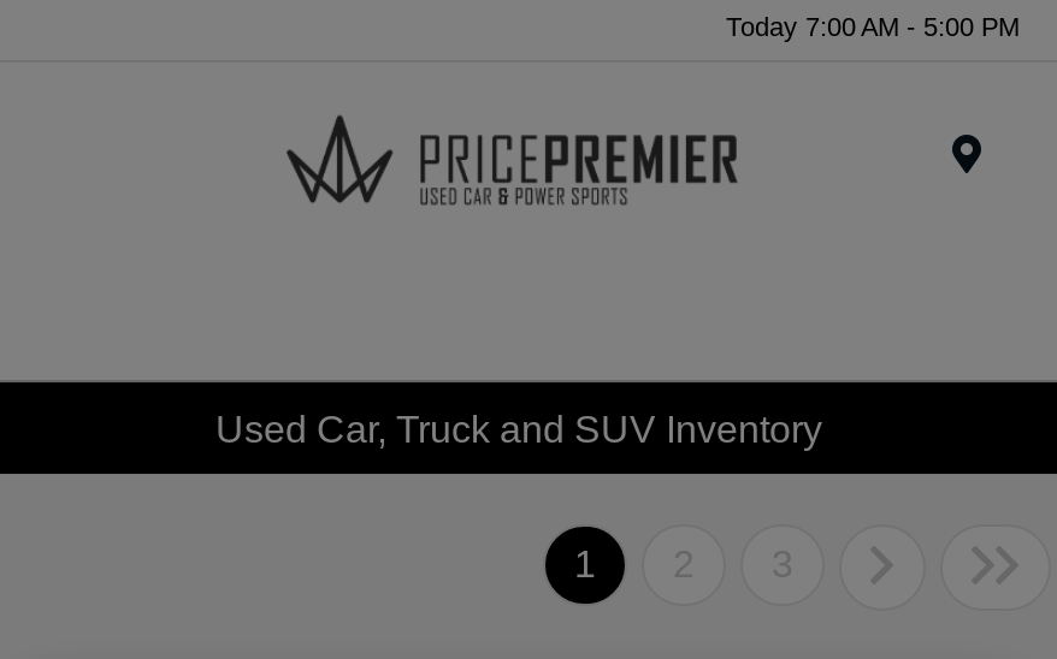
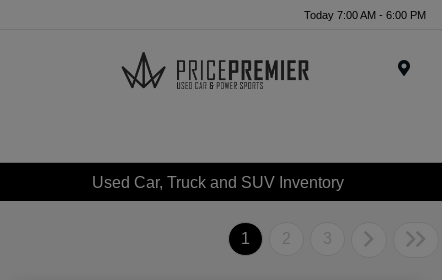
[726,11,1020,40] Today 7:00 AM - 5:00 PM -> [304,8,426,20] Today 7:00 AM - 6:00 PM

